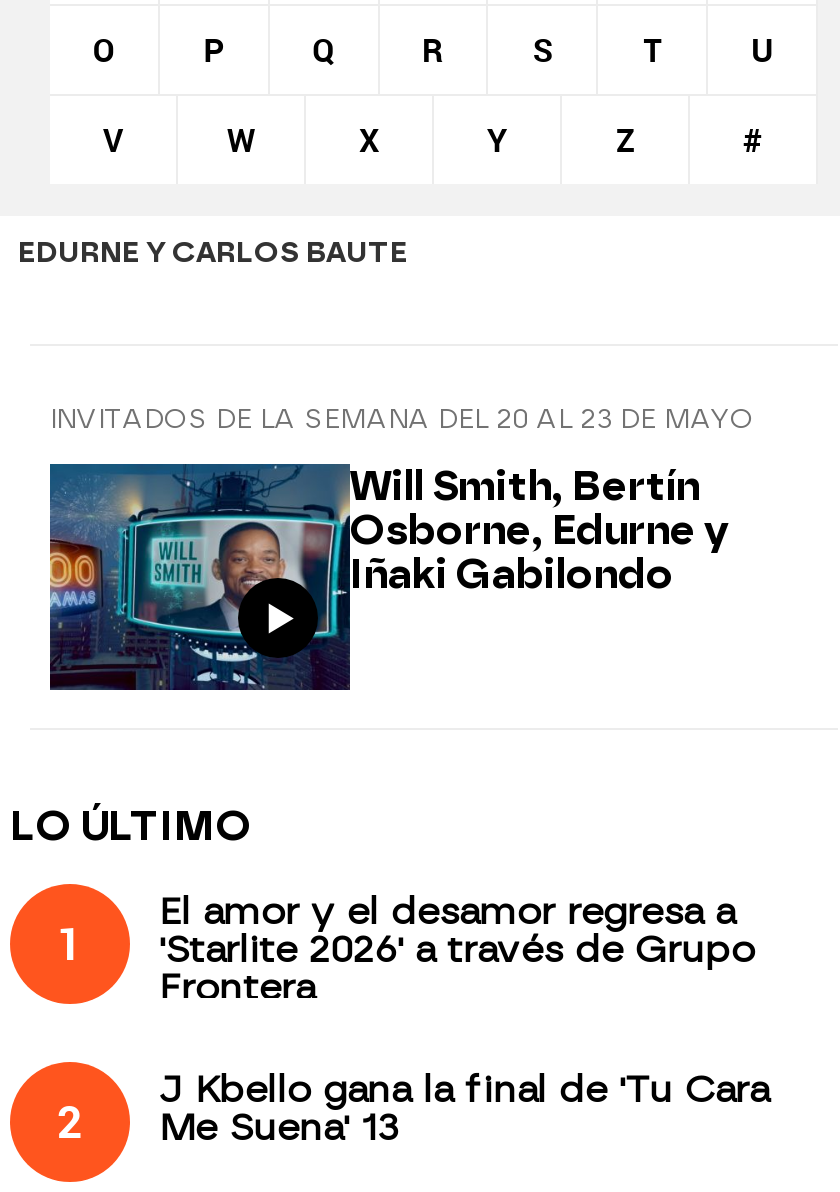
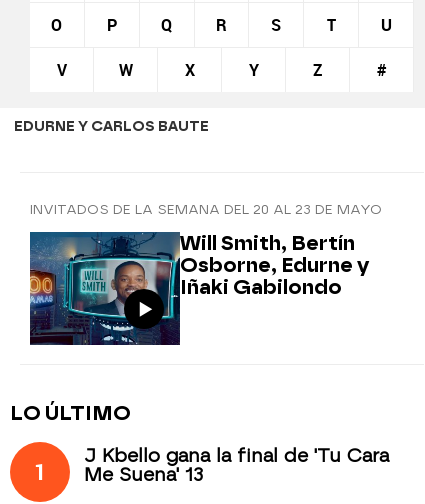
[57,889,755,1151] El amor y el desamor regresa a | 'Starlite 2026' a través de Grupo | Frontera | 2 -> none

